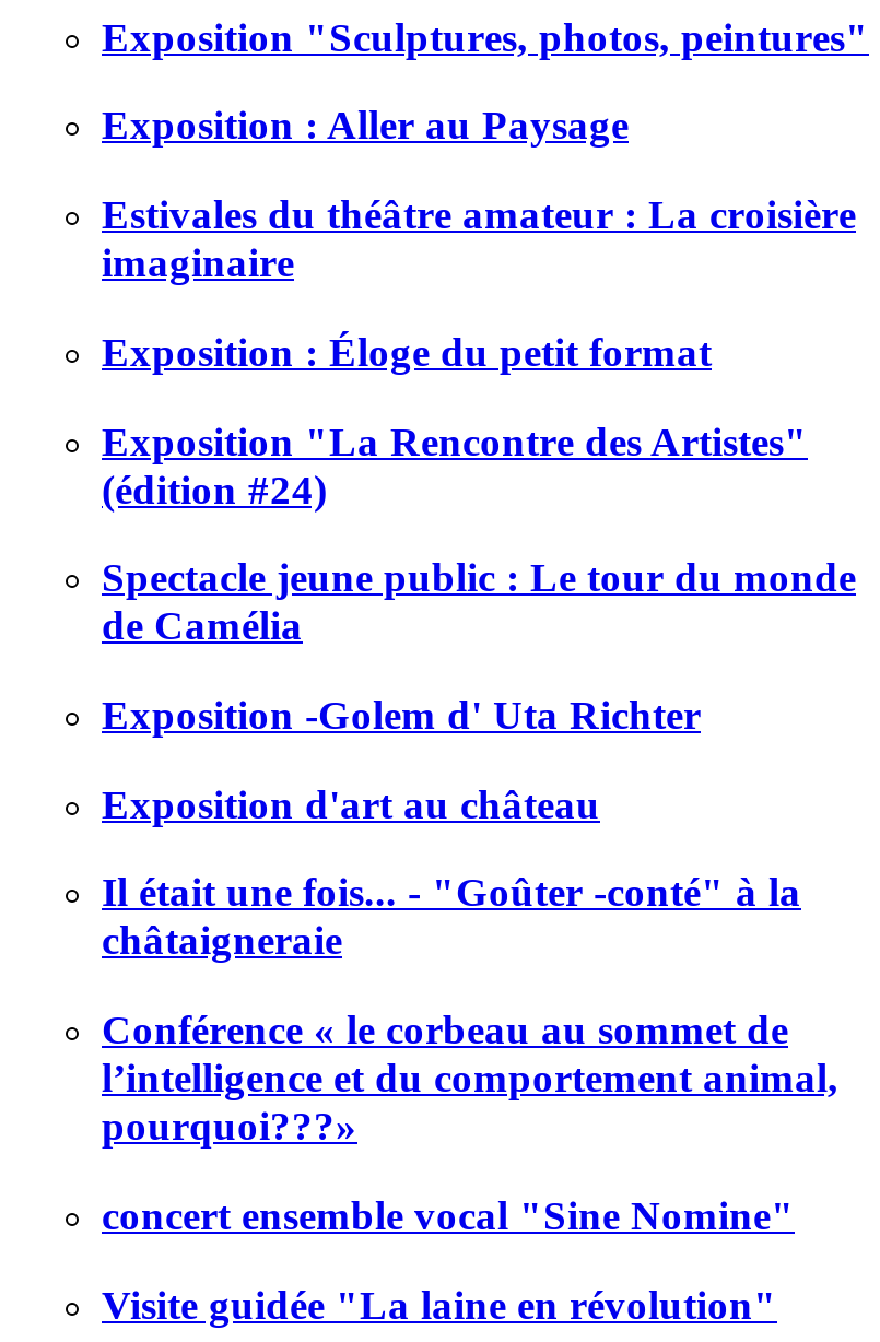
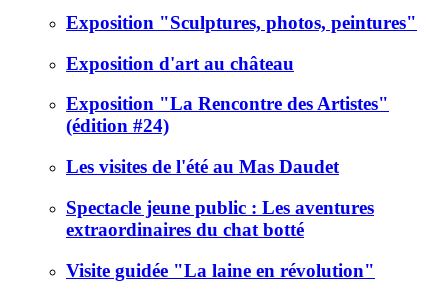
[102,102,856,374] Exposition : Aller au Paysage | Estivales du théâtre amateur : La croisière | imaginaire | Exposition : Éloge du petit format -> none
[102,554,856,1238] Spectacle jeune public : Le tour du monde | de Camélia | Exposition -Golem d' Uta Richter | Il était une fois... - "Goûter -conté" à la | châtaigneraie | Conférence « le corbeau au sommet de | l’intelligence et du comportement animal, | pourquoi???» | concert ensemble vocal "Sine Nomine" -> [66,156,374,240] Les visites de l'été au Mas Daudet | Spectacle jeune public : Les aventures | extraordinaires du chat botté
moved [102,781,600,826] -> [66,53,294,74]: Exposition d'art au château

